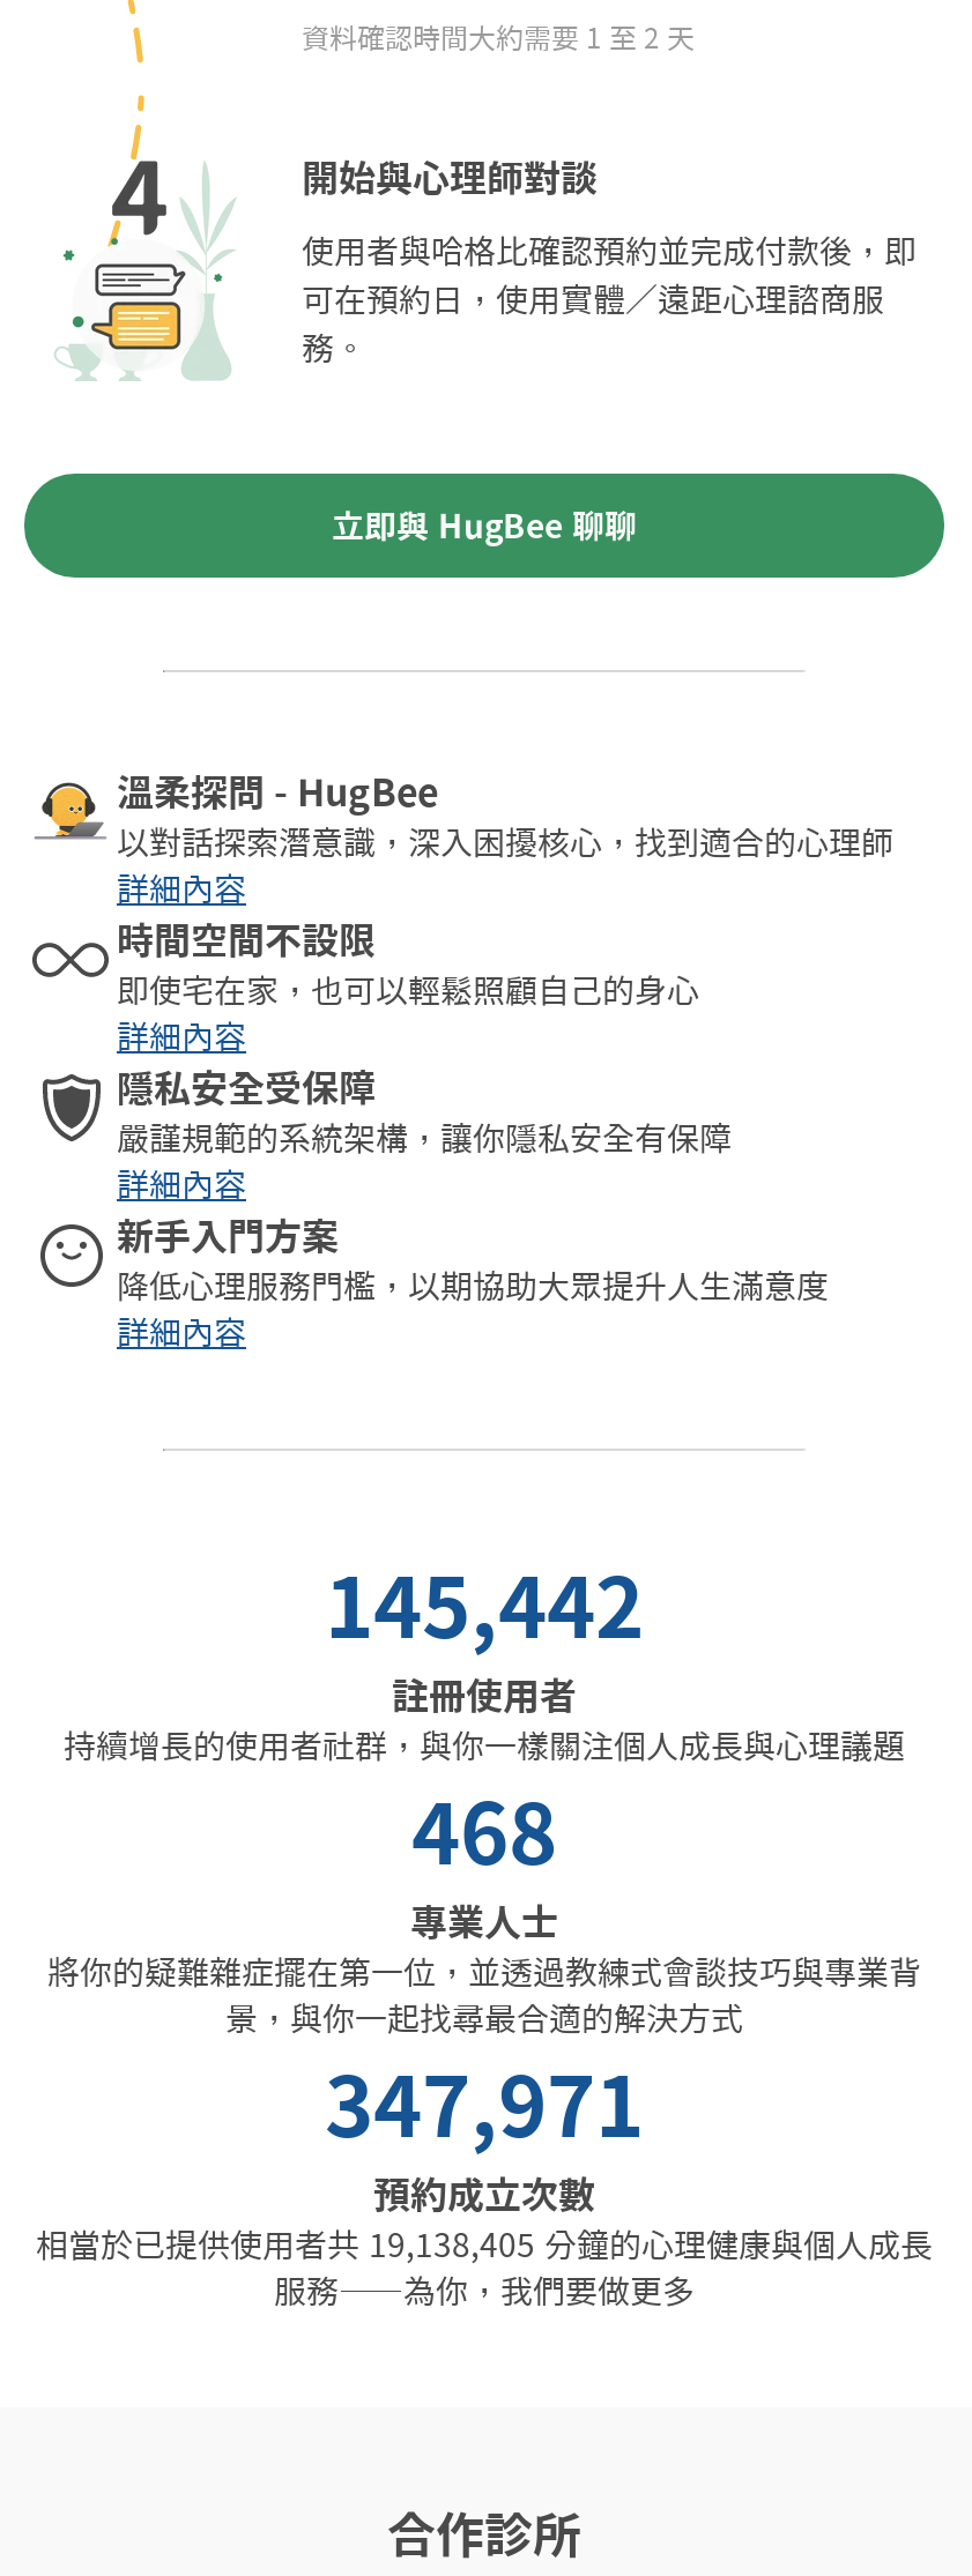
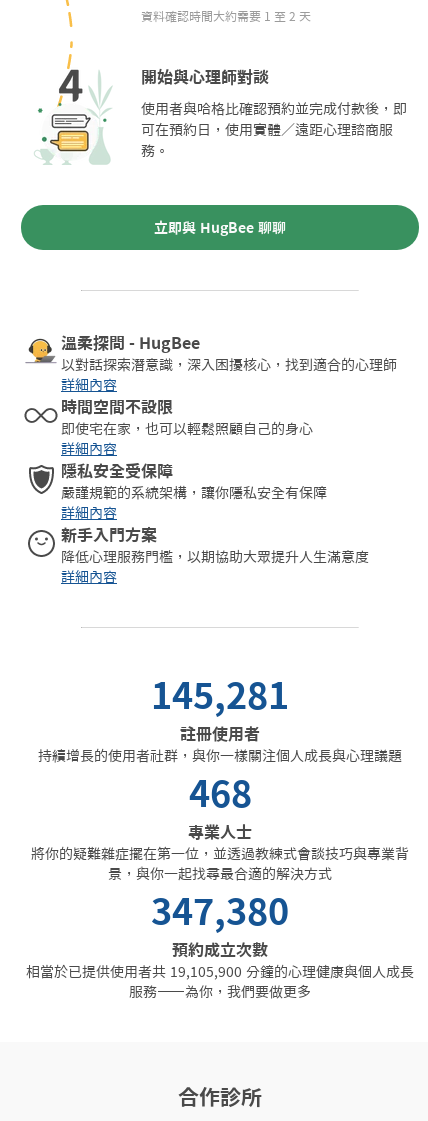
[325,1564,644,1647] 145,442 -> [151,677,289,713] 145,281
[325,2063,644,2146] 347,971 -> [151,893,289,929] 347,380
[36,2229,933,2262] 相當於已提供使用者共19,138,405 分鐘的心理健康與個人成長 -> [26,965,414,979] 相當於已提供使用者共19,105,900 分鐘的心理健康與個人成長

